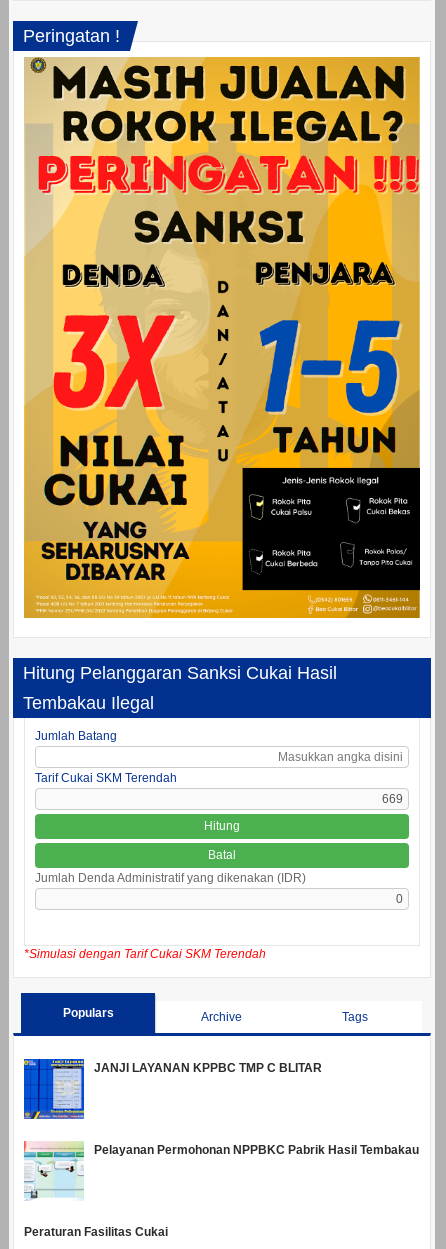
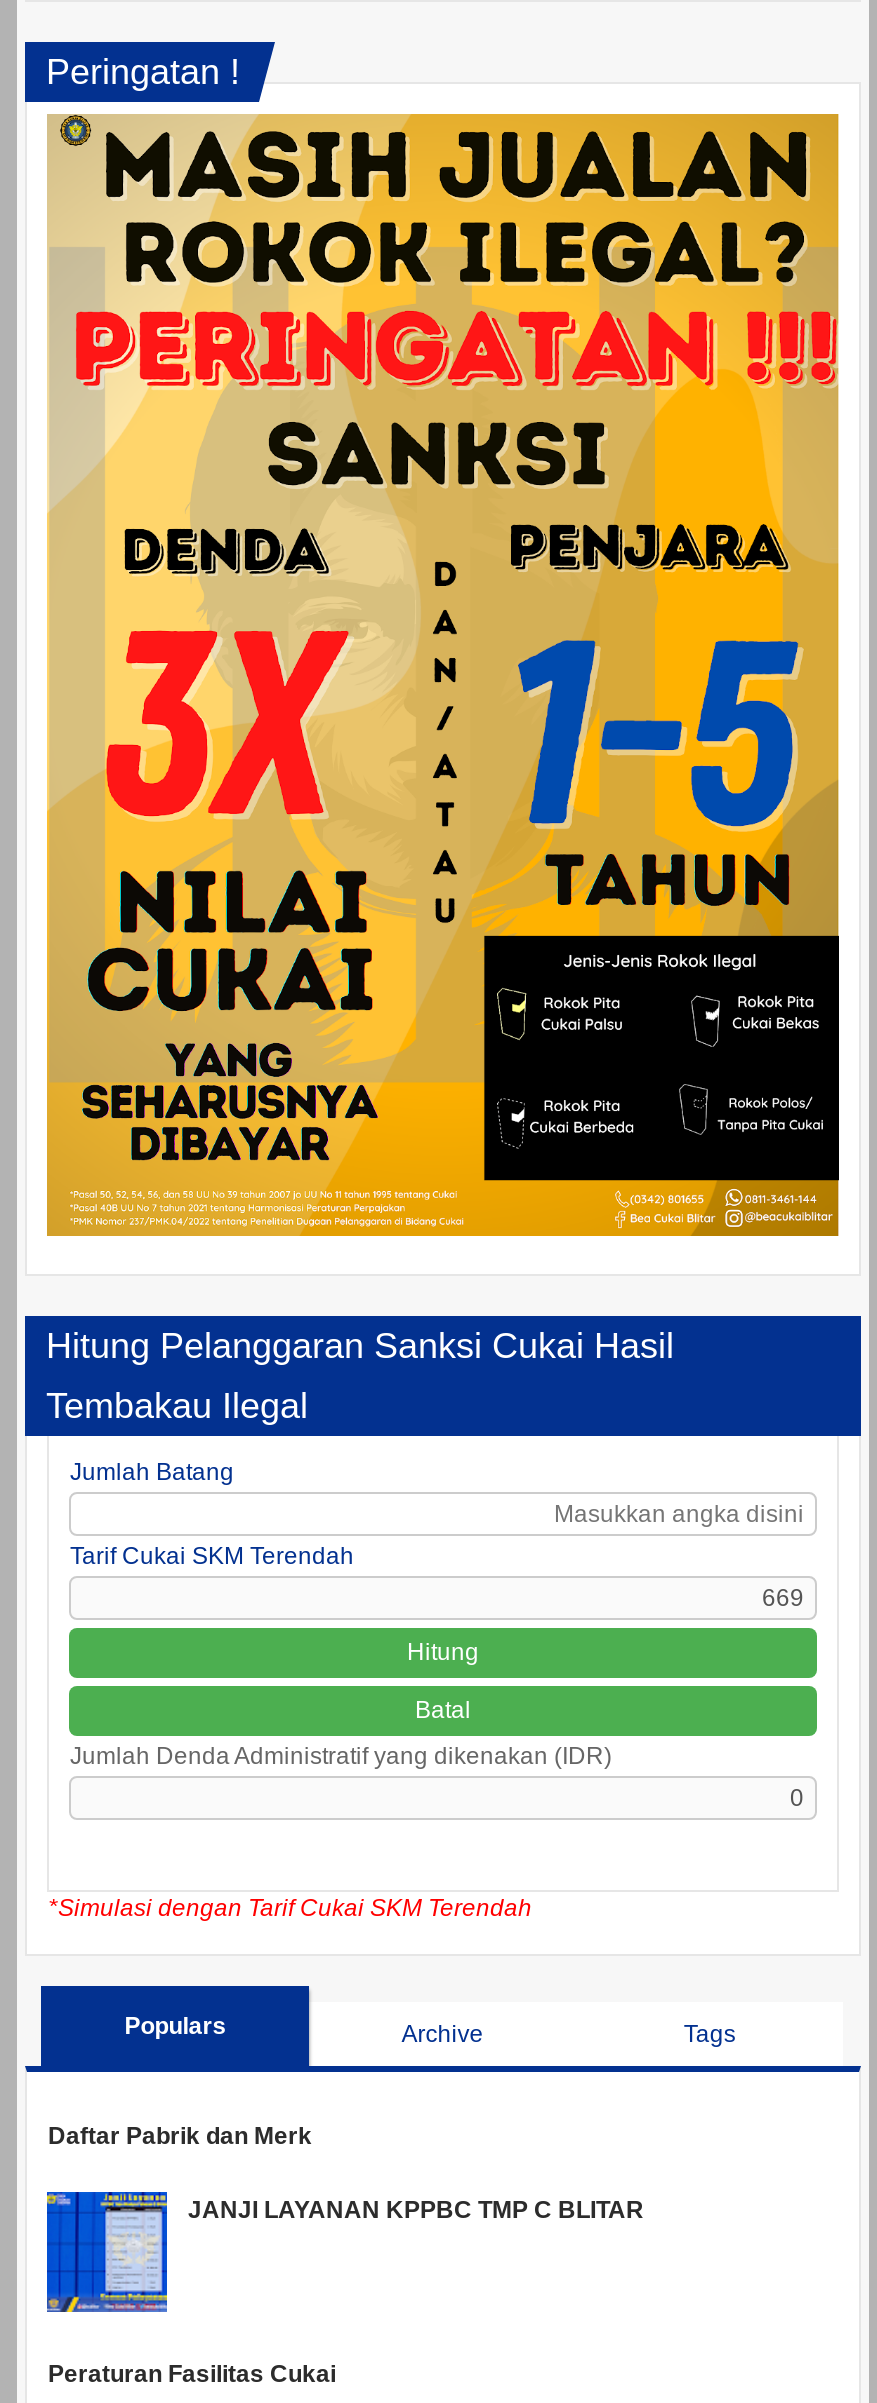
none -> [48,2122,312,2150] Daftar Pabrik dan Merk
moved [25,1057,322,1120] -> [49,2188,644,2314]: [image] | JANJI LAYANAN KPPBC TMP C BLITAR
[24,1141,419,1200] [image] | Pelayanan Permohonan NPPBKC Pabrik Hasil Tembakau -> none

